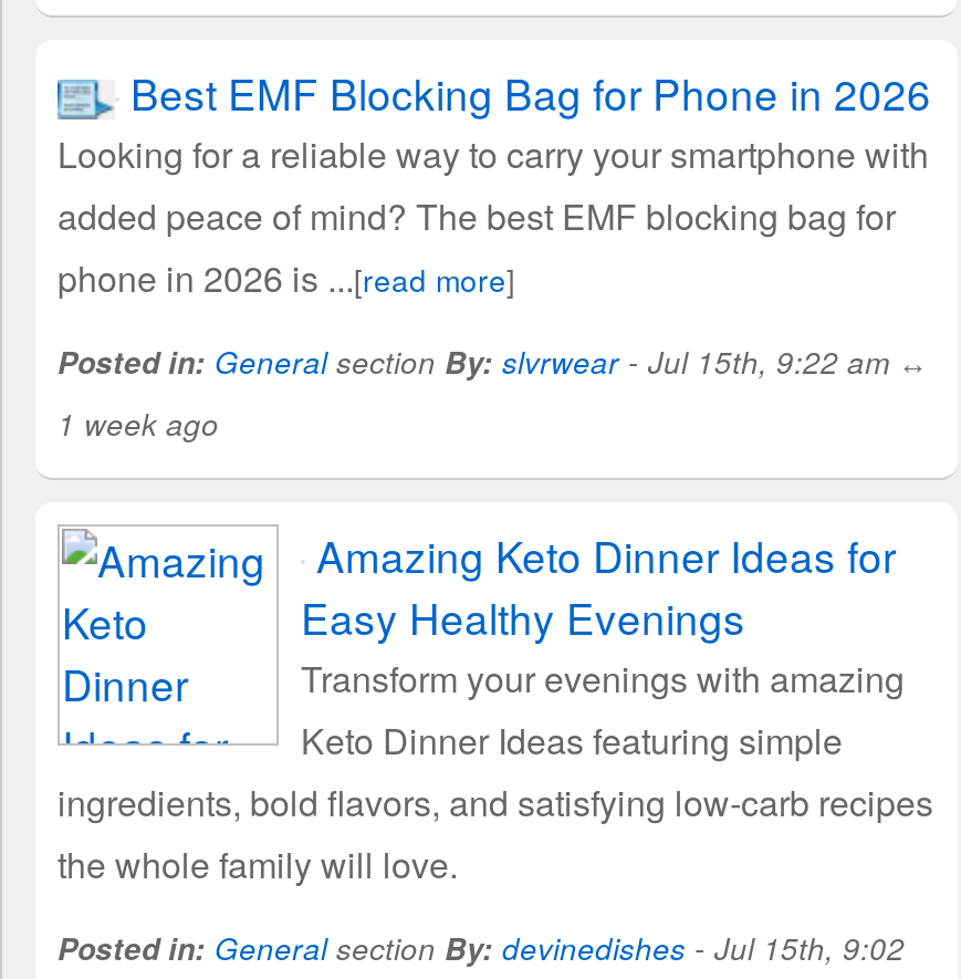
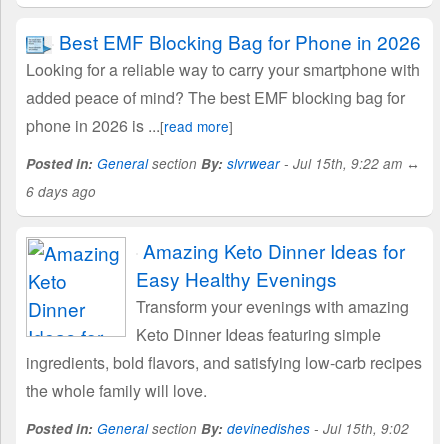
[58,403,219,445] 1 week ago -> [26,182,96,201] 6 days ago

